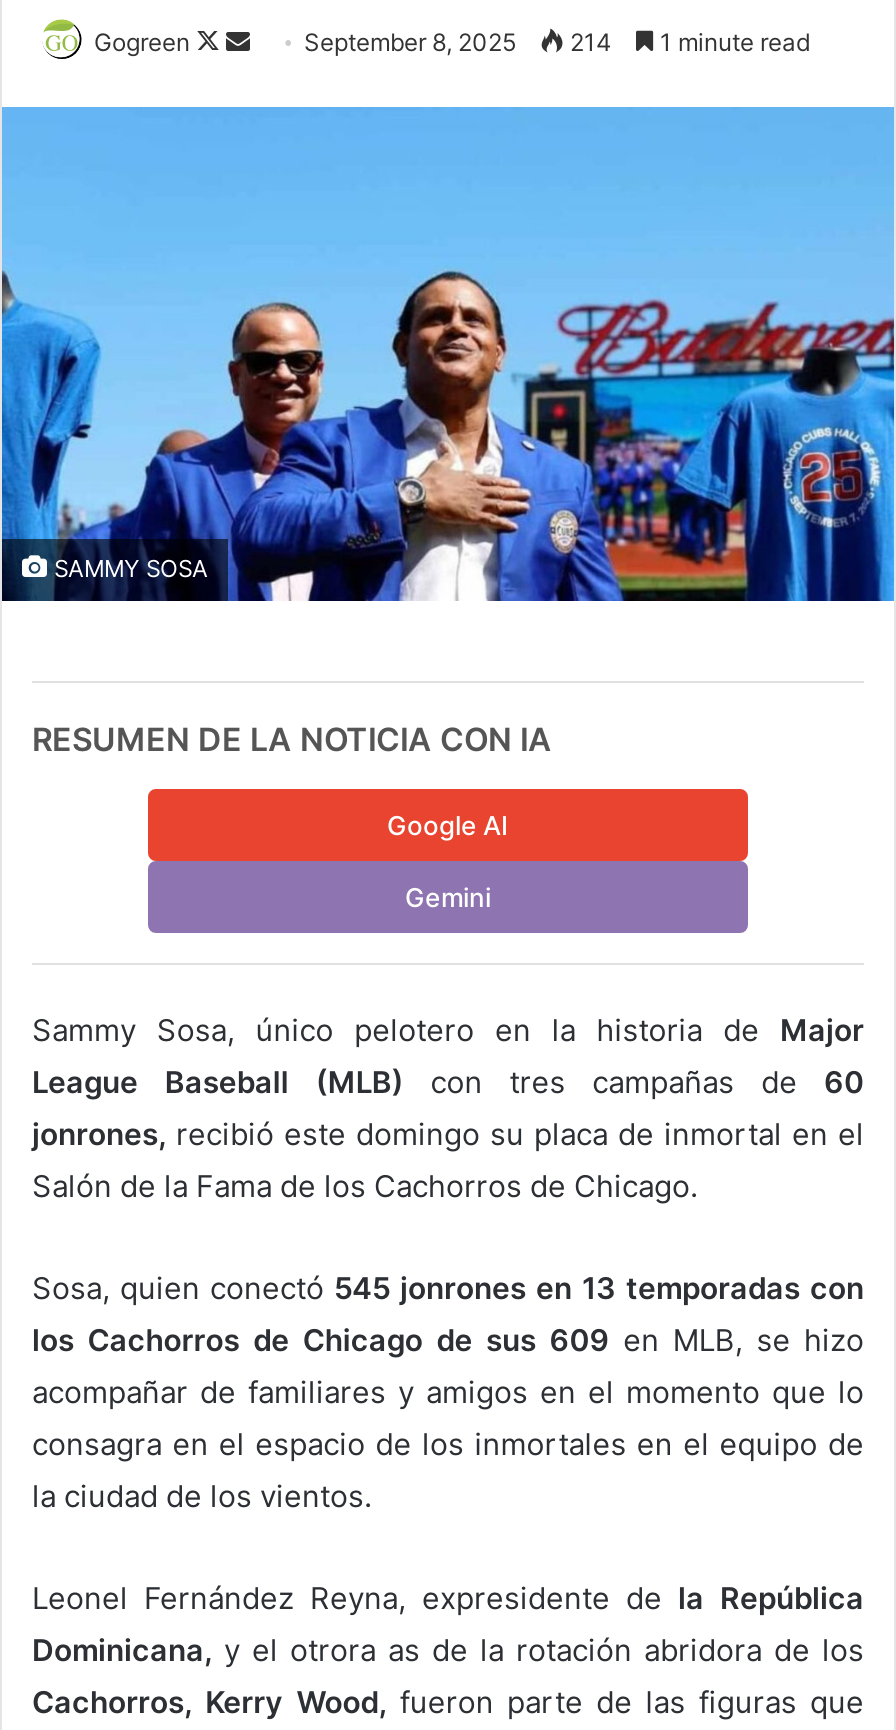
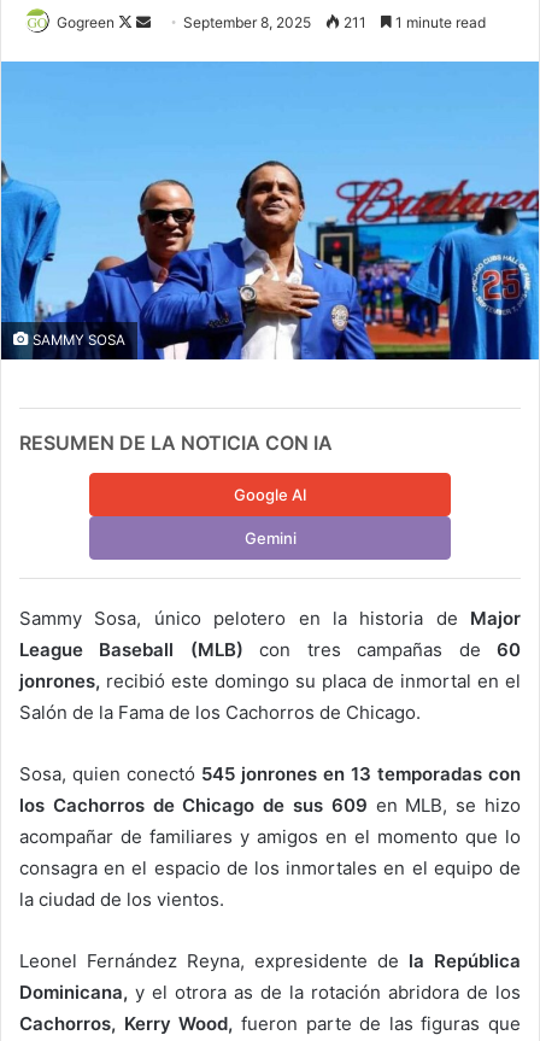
[564,27,612,57] 214 -> [340,13,366,31] 211

